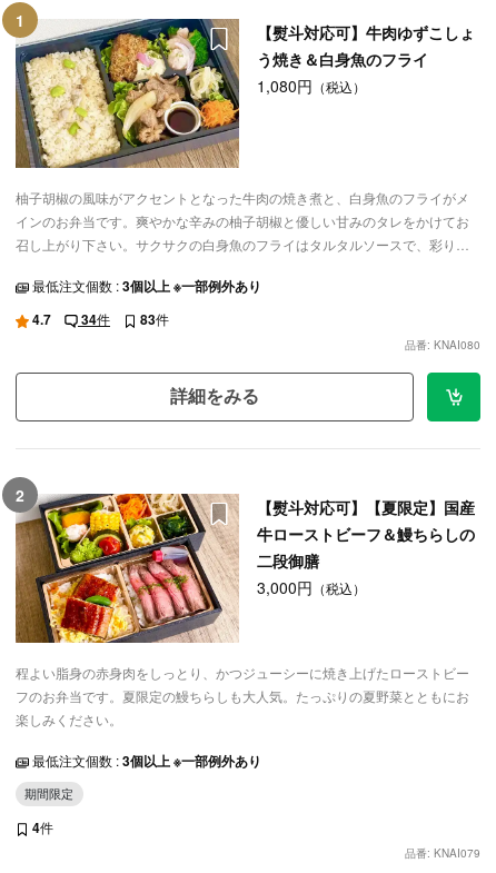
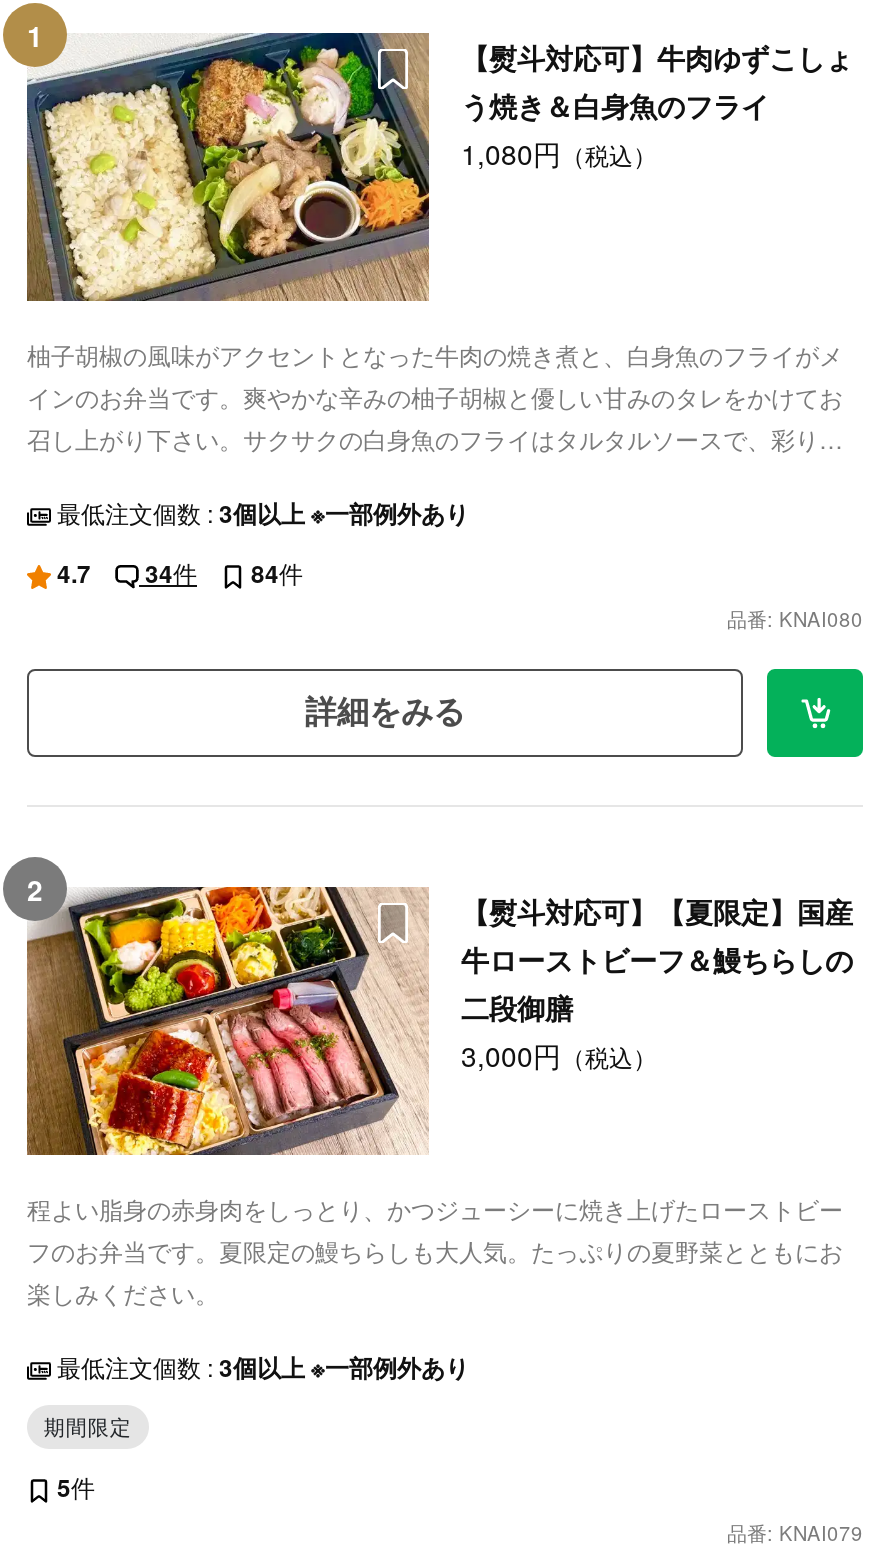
[32,309,169,329] 4.7 34件 83件 -> [57,555,303,591] 4.7 34件 84件
[32,818,53,838] 4件 -> [57,1470,95,1506] 5件

